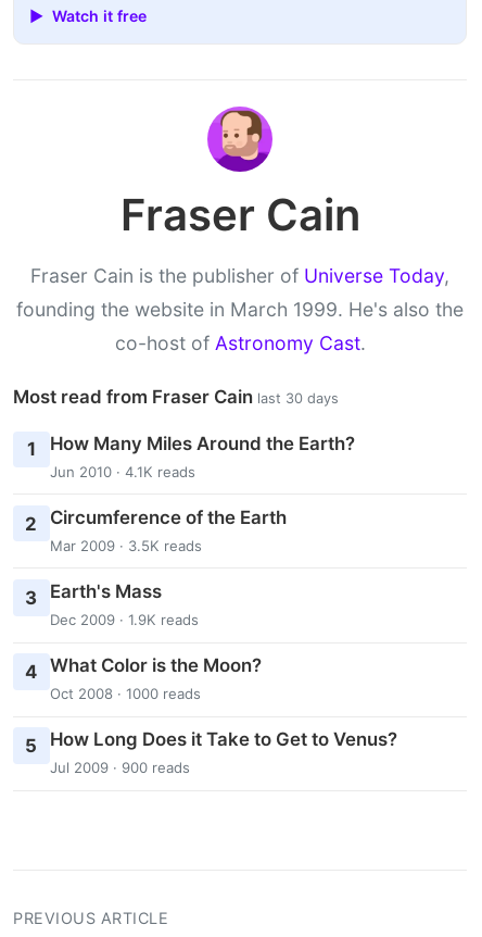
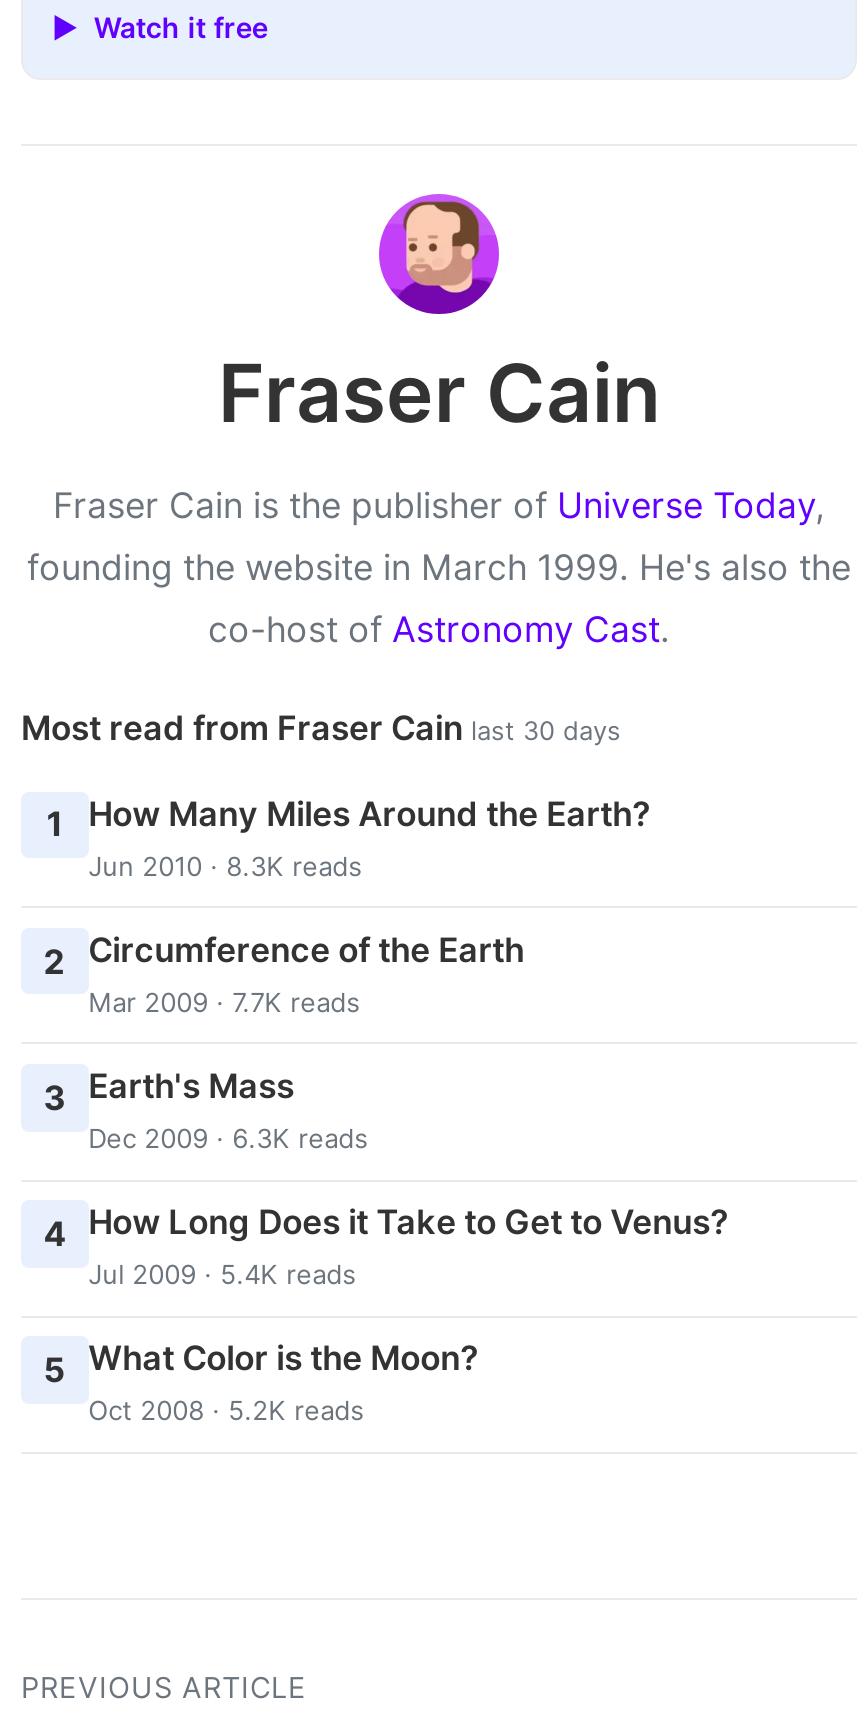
[50,463,195,480] Jun 2010 · 4.1K reads -> [88,849,362,881] Jun 2010 · 8.3K reads
[50,537,201,554] Mar 2009 · 3.5K reads -> [88,985,360,1017] Mar 2009 · 7.7K reads
[50,611,198,628] Dec 2009 · 1.9K reads -> [88,1122,368,1154] Dec 2009 · 6.3K reads
[25,654,261,702] 4 What Color is the Moon? | Oct 2008 · 1000 reads -> [44,1202,728,1290] 4 How Long Does it Take to Get to Venus? | Jul 2009 · 5.4K reads
[25,729,397,776] 5 How Long Does it Take to Get to Venus? | Jul 2009 · 900 reads -> [44,1339,478,1427] 5 What Color is the Moon? | Oct 2008 · 5.2K reads

